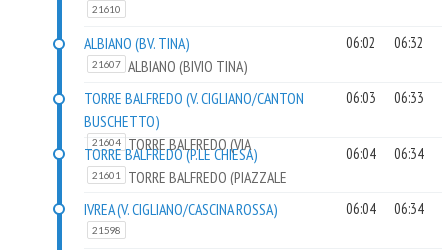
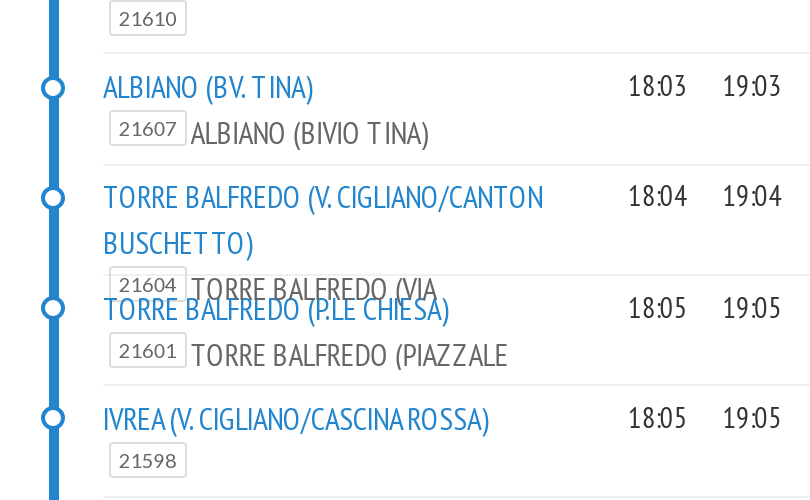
[346,33,376,52] 06:02 -> [628,66,688,104] 18:03
[394,33,424,52] 06:32 -> [722,66,782,104] 19:03
[346,88,376,107] 06:03 -> [628,177,688,215] 18:04
[394,88,424,107] 06:33 -> [722,177,782,215] 19:04
[346,144,376,163] 06:04 -> [628,287,688,325] 18:05
[394,144,424,163] 06:34 -> [722,287,782,325] 19:05
[346,199,376,218] 06:04 -> [628,398,688,436] 18:05
[394,199,424,218] 06:34 -> [722,398,782,436] 19:05

